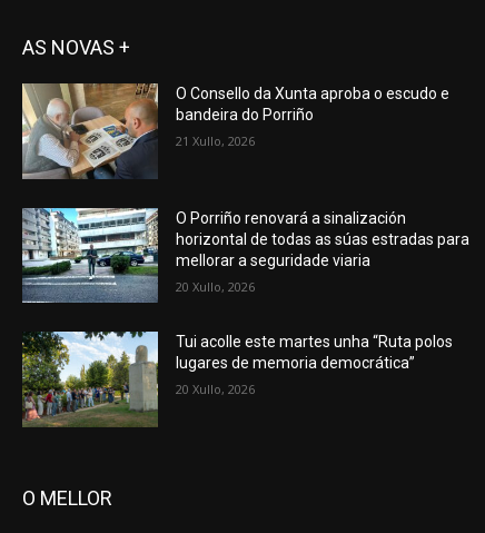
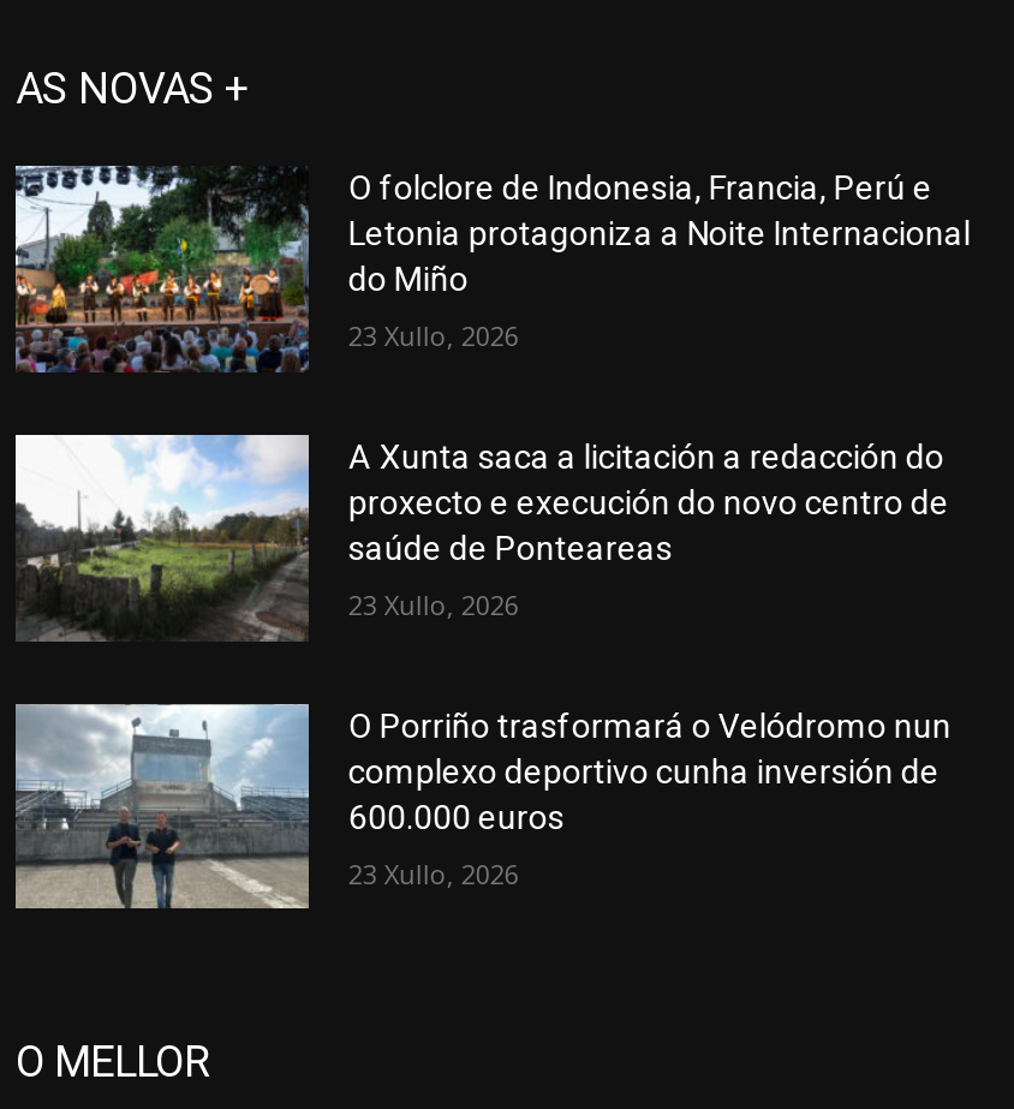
[21,82,450,180] [image] | O Consello da Xunta aproba o escudo e | bandeira do Porriño -> [13,165,971,374] [image] | O folclore de Indonesia, Francia, Perú e | Letonia protagoniza a Noite Internacional | do Miño
[176,132,255,149] 21 Xullo, 2026 -> [348,318,519,354] 23 Xullo, 2026
[21,207,470,304] [image] | O Porriño renovará a sinalización | horizontal de todas as súas estradas para | mellorar a seguridade viaria -> [13,434,949,643] [image] | A Xunta saca a licitación a redacción do | proxecto e execución do novo centro de | saúde de Ponteareas
[176,278,255,295] 20 Xullo, 2026 -> [348,587,519,623] 23 Xullo, 2026
[21,330,453,427] [image] | Tui acolle este martes unha “Ruta polos | lugares de memoria democrática” -> [13,703,951,910] [image] | O Porriño trasformará o Velódromo nun | complexo deportivo cunha inversión de | 600.000 euros
[176,381,255,398] 20 Xullo, 2026 -> [348,855,519,891] 23 Xullo, 2026

